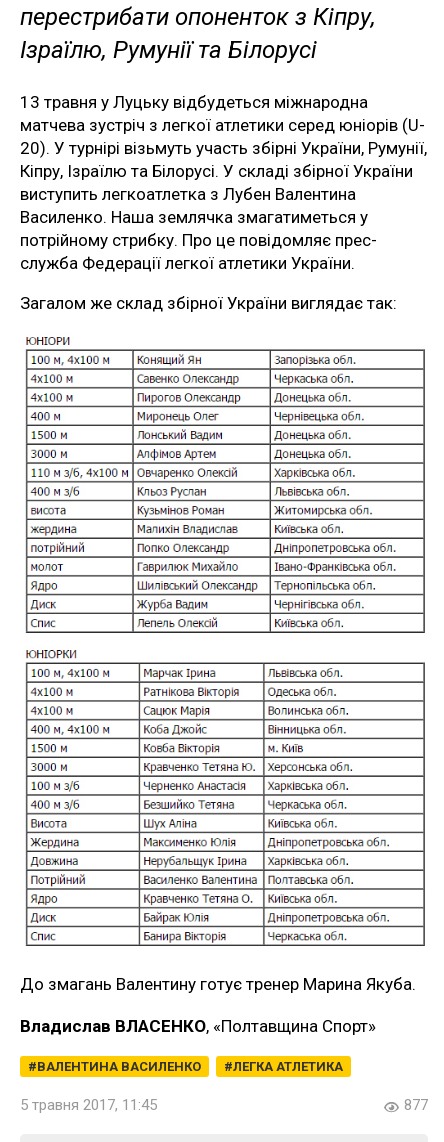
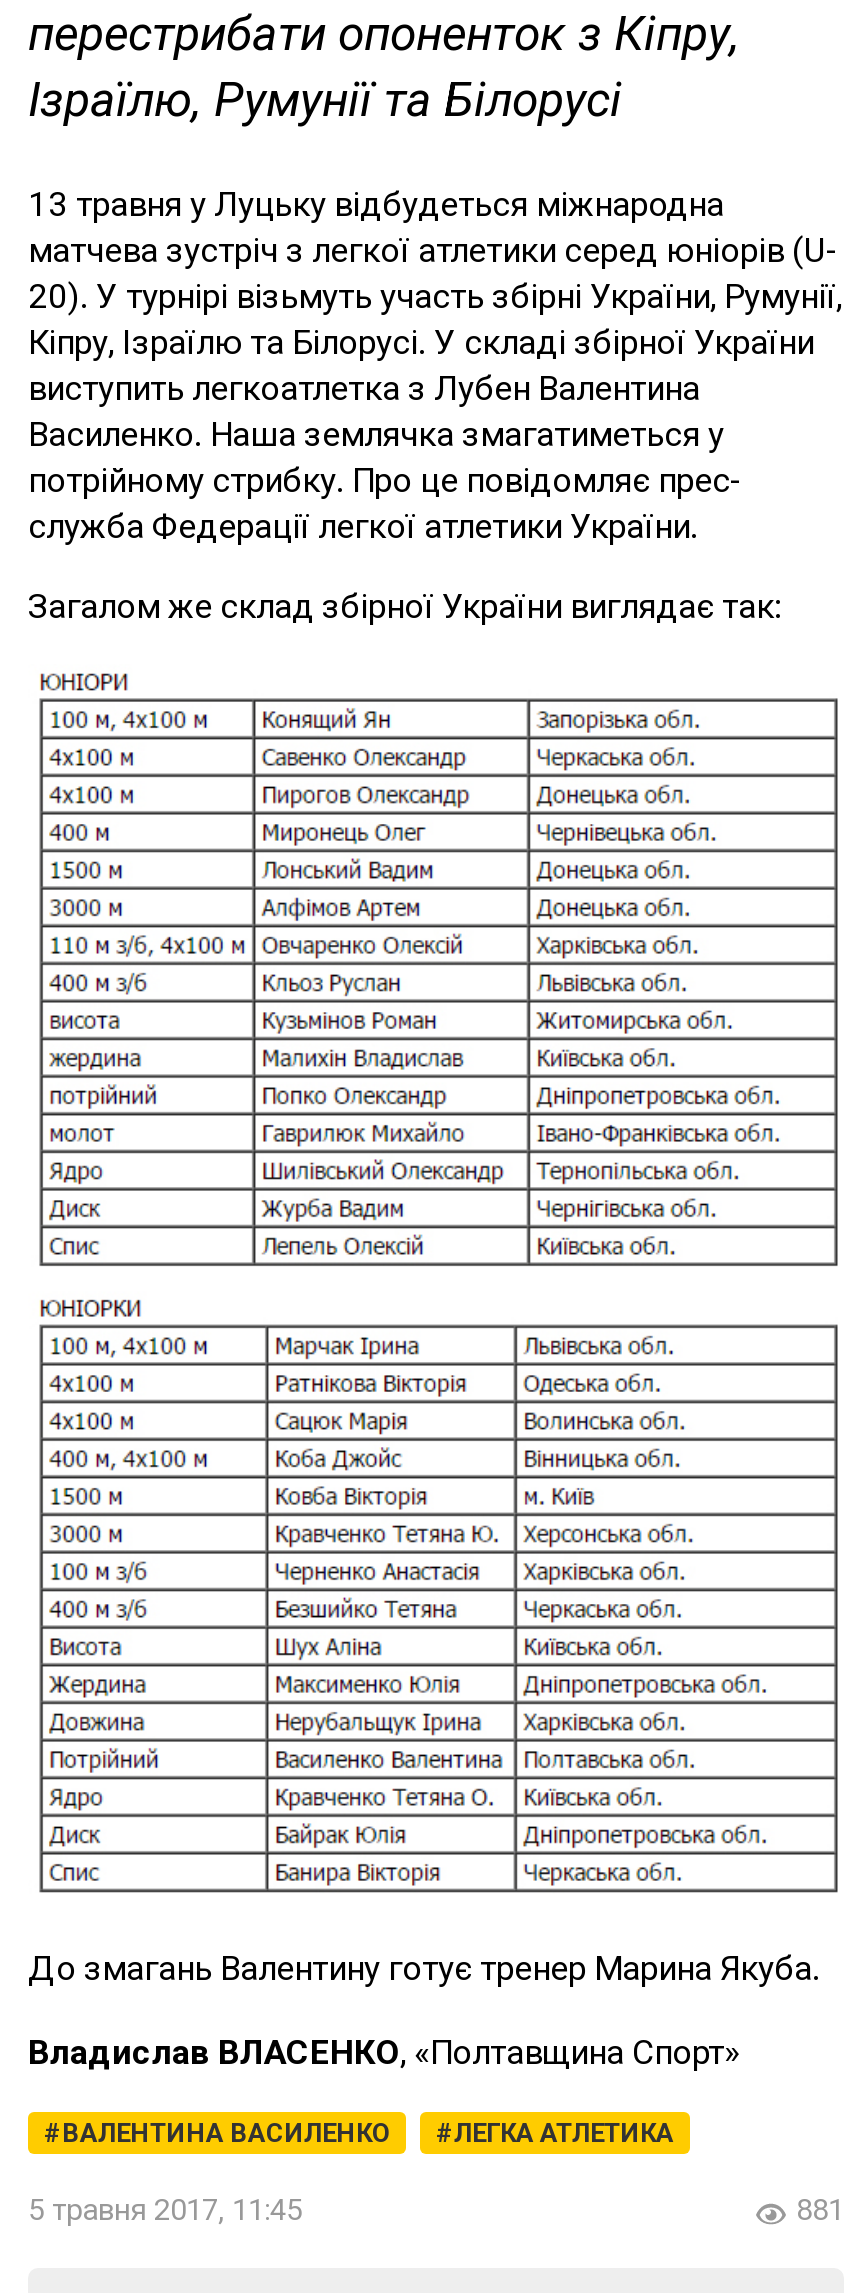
[404,1096,428,1114] 877 -> [796,2192,844,2228] 881

